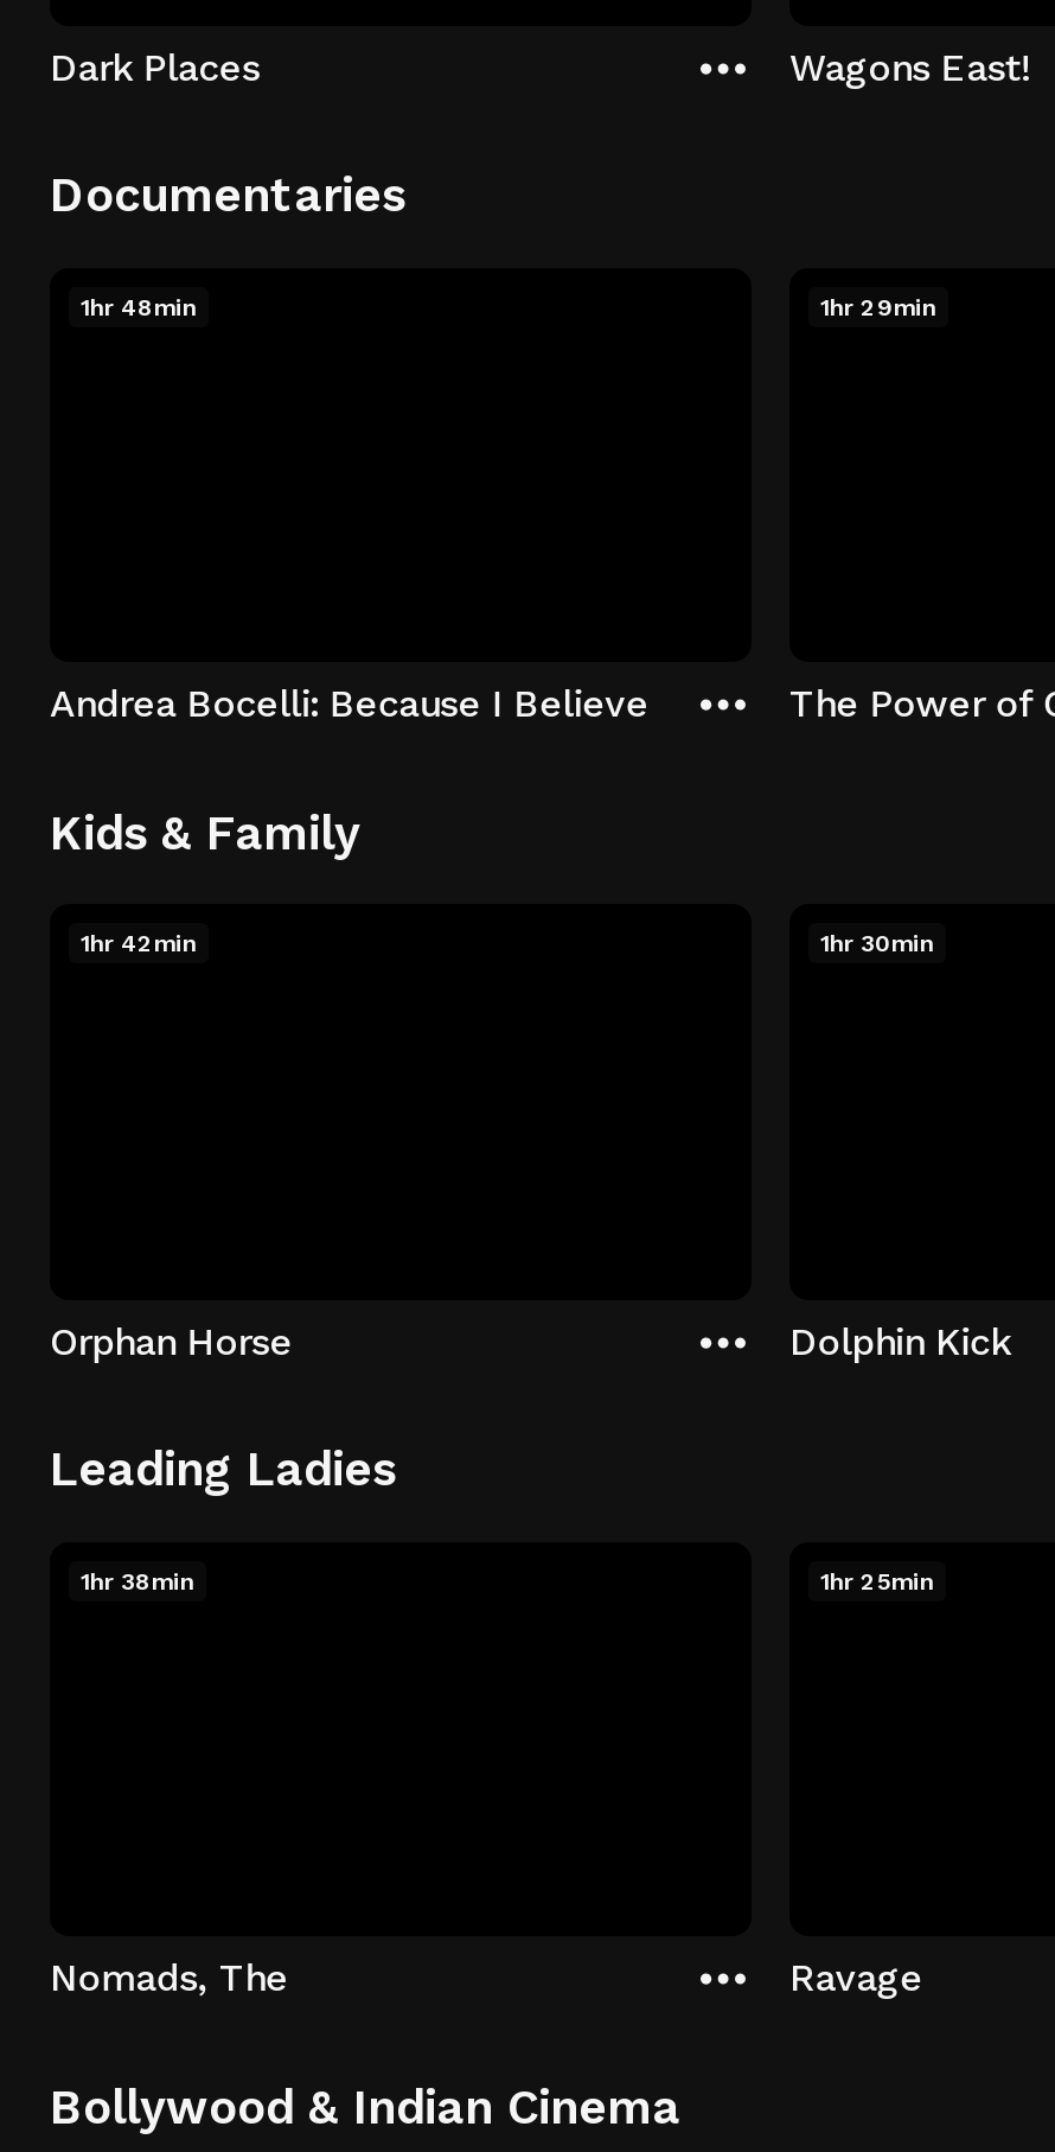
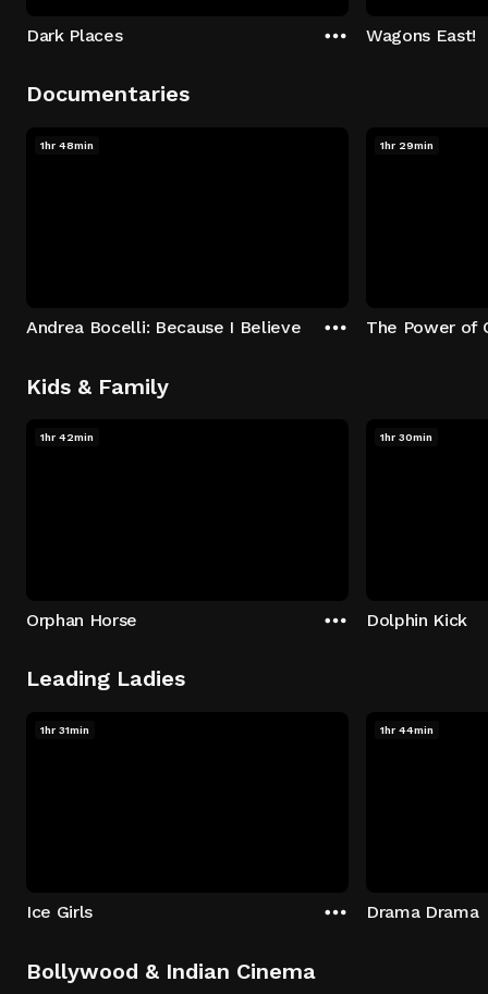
[81,1567,194,1593] 1hr 38min -> [40,723,89,735] 1hr 31min
[820,1567,934,1593] 1hr 25min -> [380,723,434,735] 1hr 44min
[50,1955,288,2000] Nomads, The -> [26,901,93,922] Ice Girls
[789,1955,922,2000] Ravage -> [366,901,479,922] Drama Drama

